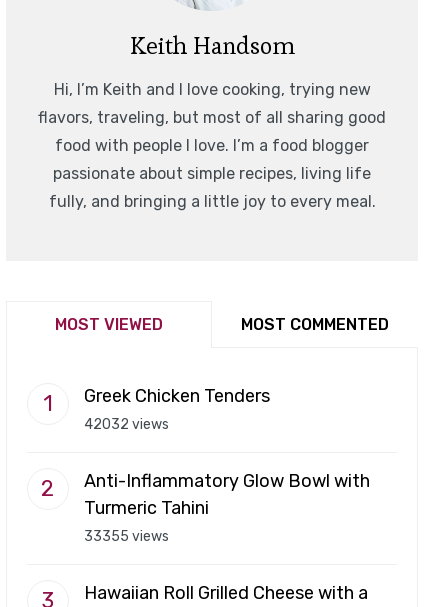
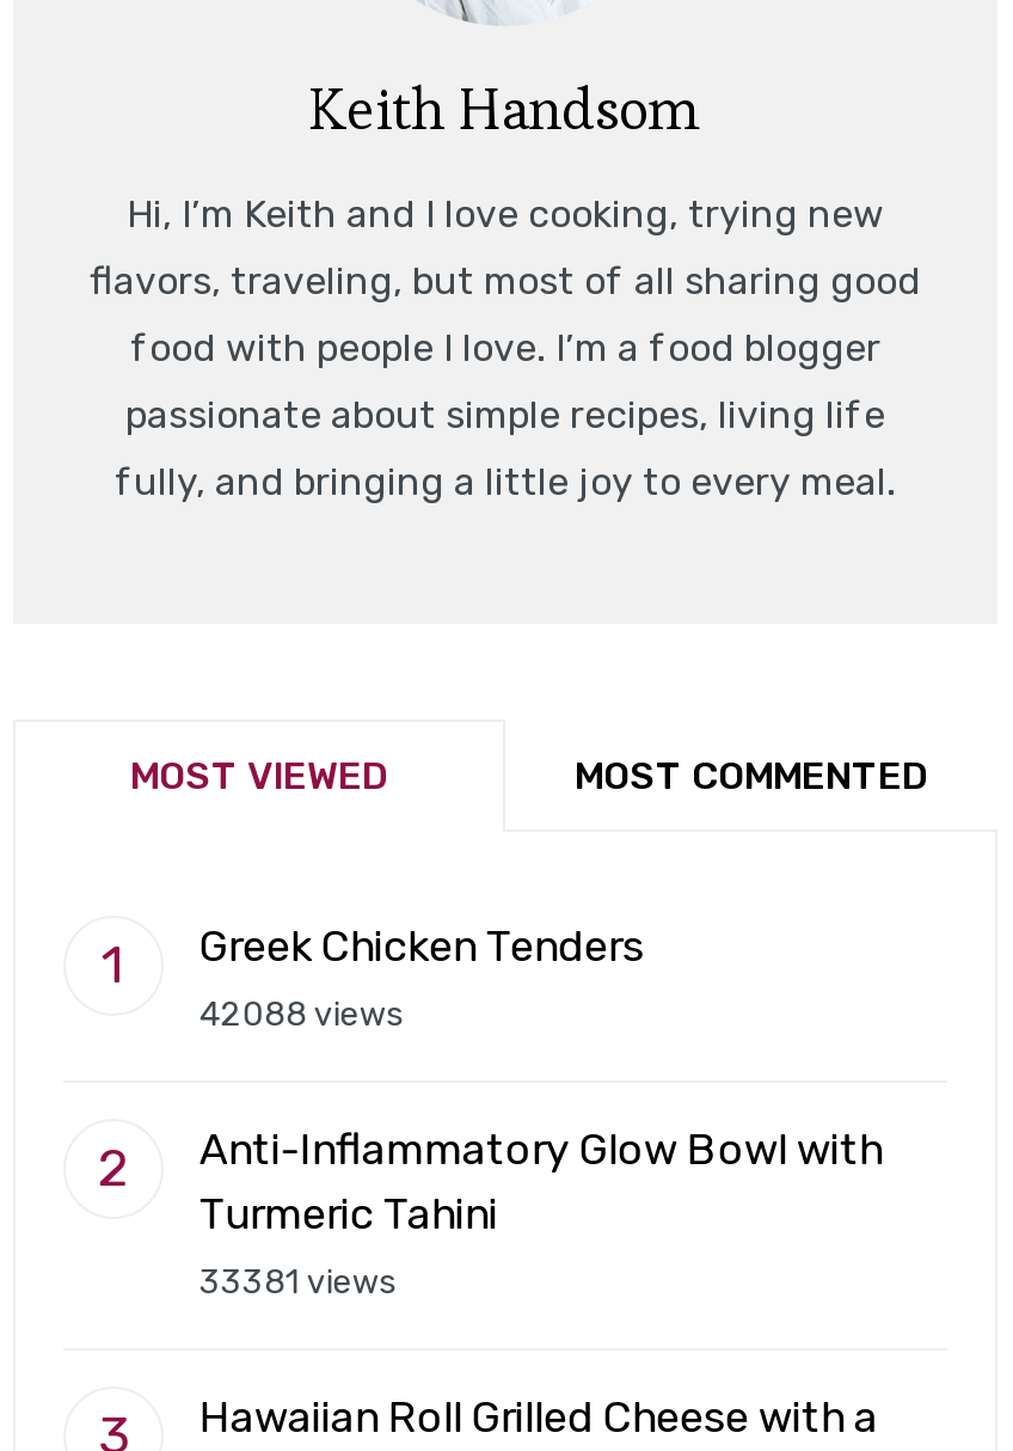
[84,416,169,433] 42032 views -> [199,993,402,1034] 42088 views
[84,528,169,545] 33355 views -> [199,1261,395,1302] 33381 views

